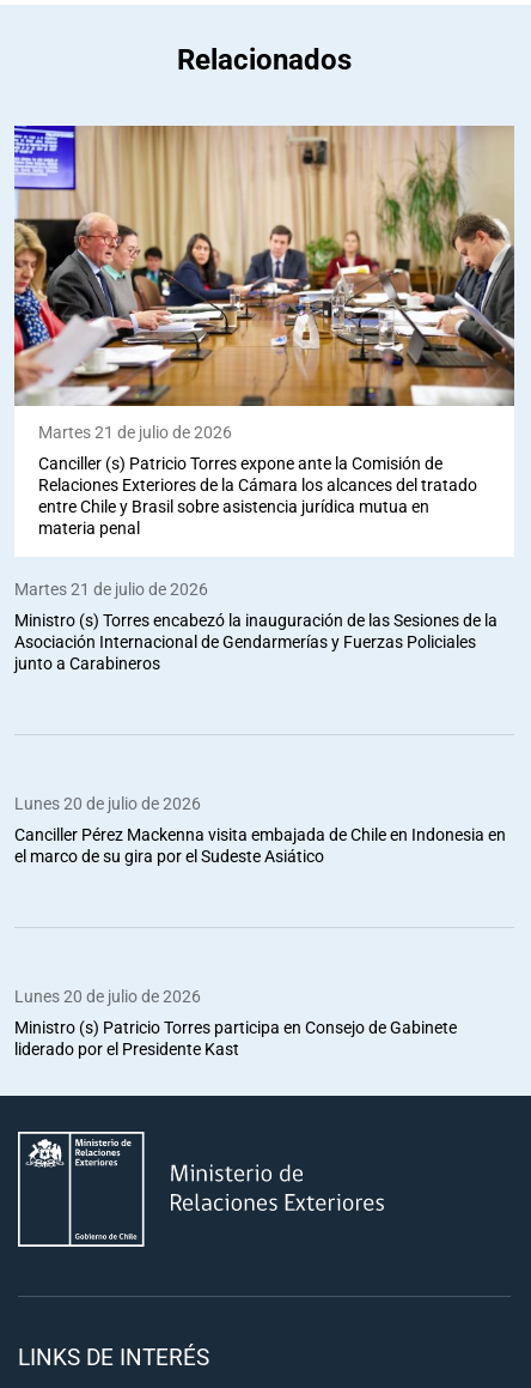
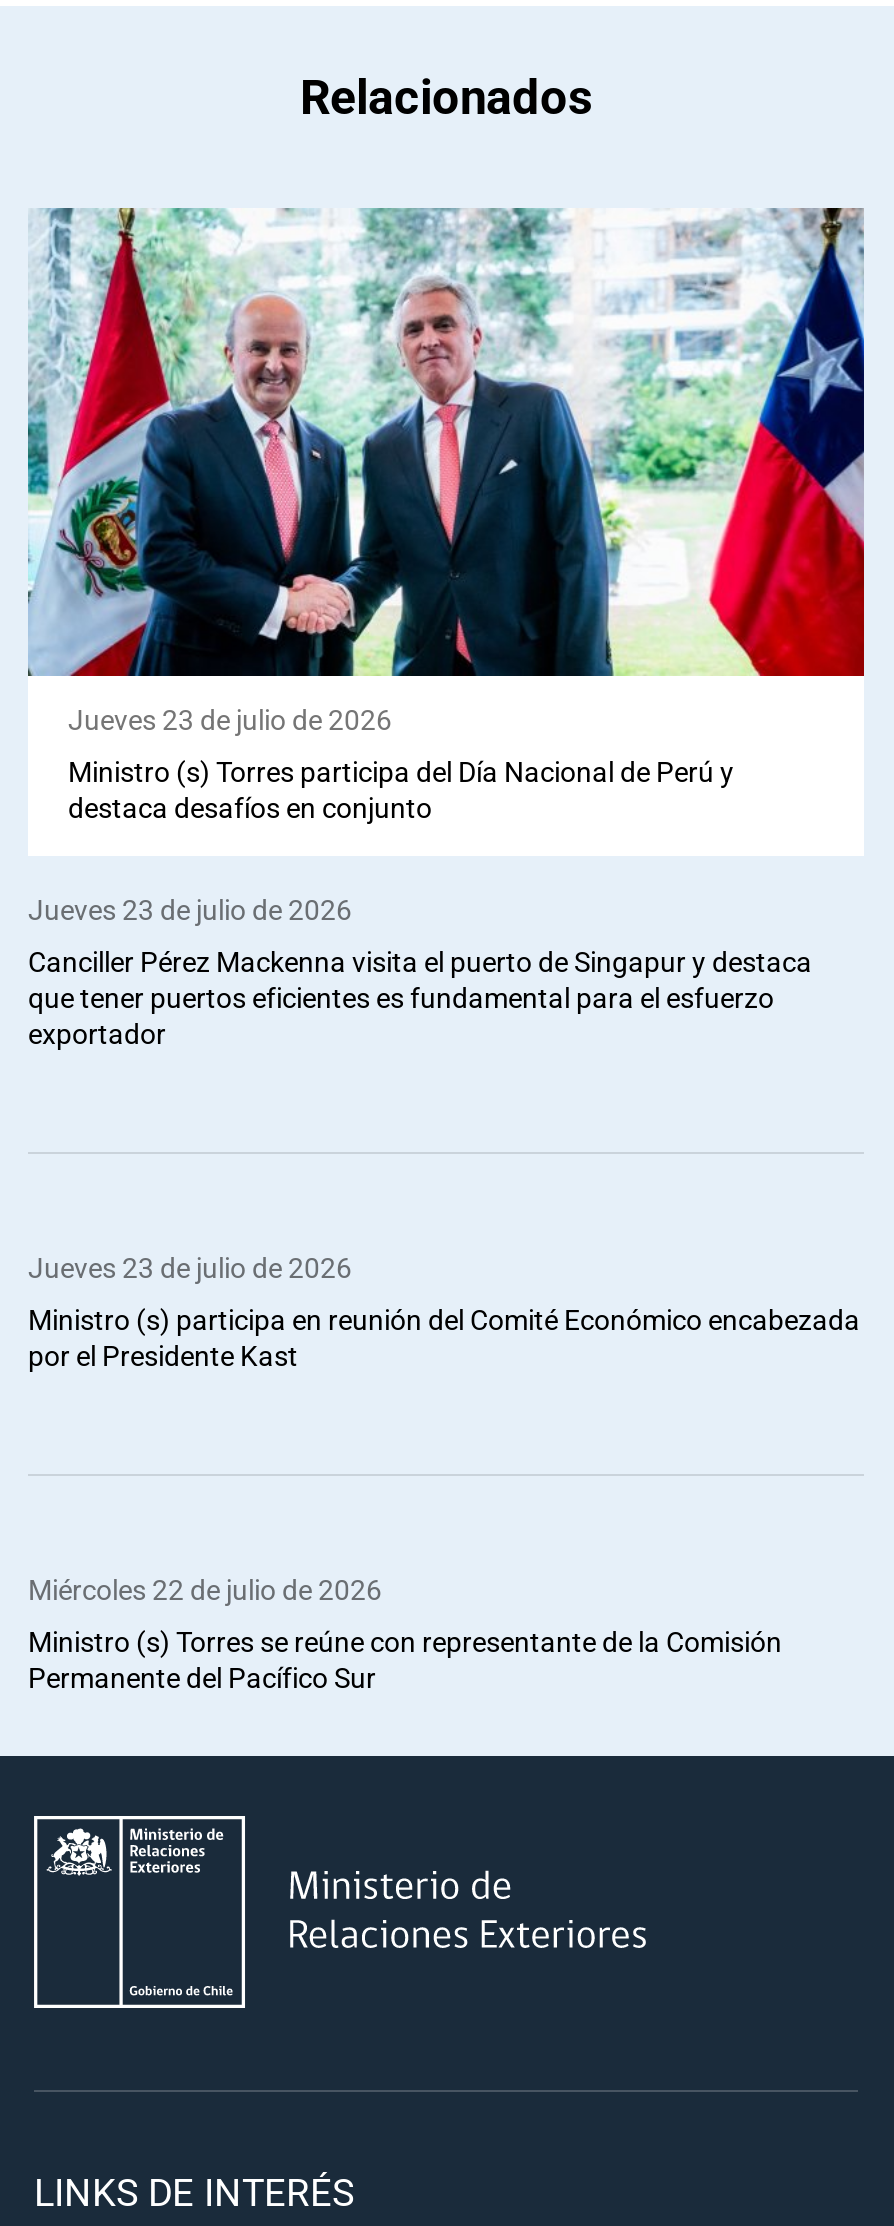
[13,125,515,539] [image] | Martes 21 de julio de 2026 | Canciller (s) Patricio Torres expone ante la Comisión de | Relaciones Exteriores de la Cámara los alcances del tratado | entre Chile y Brasil sobre asistencia jurídica mutua en | materia penal -> [26,206,866,826] [image] | Jueves 23 de julio de 2026 | Ministro (s) Torres participa del Día Nacional de Perú y | destaca desafíos en conjunto
[14,577,498,674] Martes 21 de julio de 2026 | Ministro (s) Torres encabezó la inauguración de las Sesiones de la | Asociación Internacional de Gendarmerías y Fuerzas Policiales | junto a Carabineros -> [28,890,812,1052] Jueves 23 de julio de 2026 | Canciller Pérez Mackenna visita el puerto de Singapur y destaca | que tener puertos eficientes es fundamental para el esfuerzo | exportador
[14,792,506,867] Lunes 20 de julio de 2026 | Canciller Pérez Mackenna visita embajada de Chile en Indonesia en | el marco de su gira por el Sudeste Asiático -> [28,1248,860,1374] Jueves 23 de julio de 2026 | Ministro (s) participa en reunión del Comité Económico encabezada | por el Presidente Kast
[14,985,457,1060] Lunes 20 de julio de 2026 | Ministro (s) Patricio Torres participa en Consejo de Gabinete | liderado por el Presidente Kast -> [28,1570,782,1696] Miércoles 22 de julio de 2026 | Ministro (s) Torres se reúne con representante de la Comisión | Permanente del Pacífico Sur

